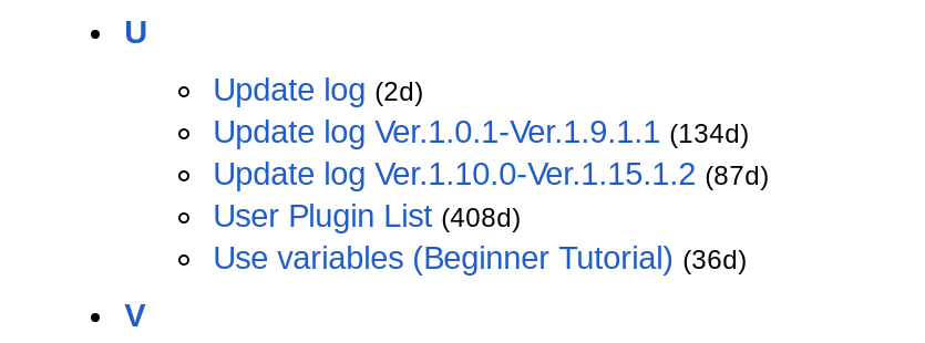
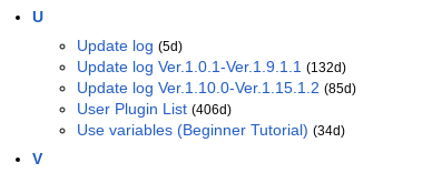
[213,71,423,106] Update log (2d) -> [77,36,183,54] Update log (5d)
[213,113,749,148] Update log Ver.1.0.1-Ver.1.9.1.1 (134d) -> [77,57,346,75] Update log Ver.1.0.1-Ver.1.9.1.1 (132d)
[213,155,769,190] Update log Ver.1.10.0-Ver.1.15.1.2 (87d) -> [77,78,356,96] Update log Ver.1.10.0-Ver.1.15.1.2 (85d)
[213,197,521,232] User Plugin List (408d) -> [77,99,232,117] User Plugin List (406d)
[213,239,747,274] Use variables (Beginner Tutorial) (36d) -> [77,120,345,138] Use variables (Beginner Tutorial) (34d)

